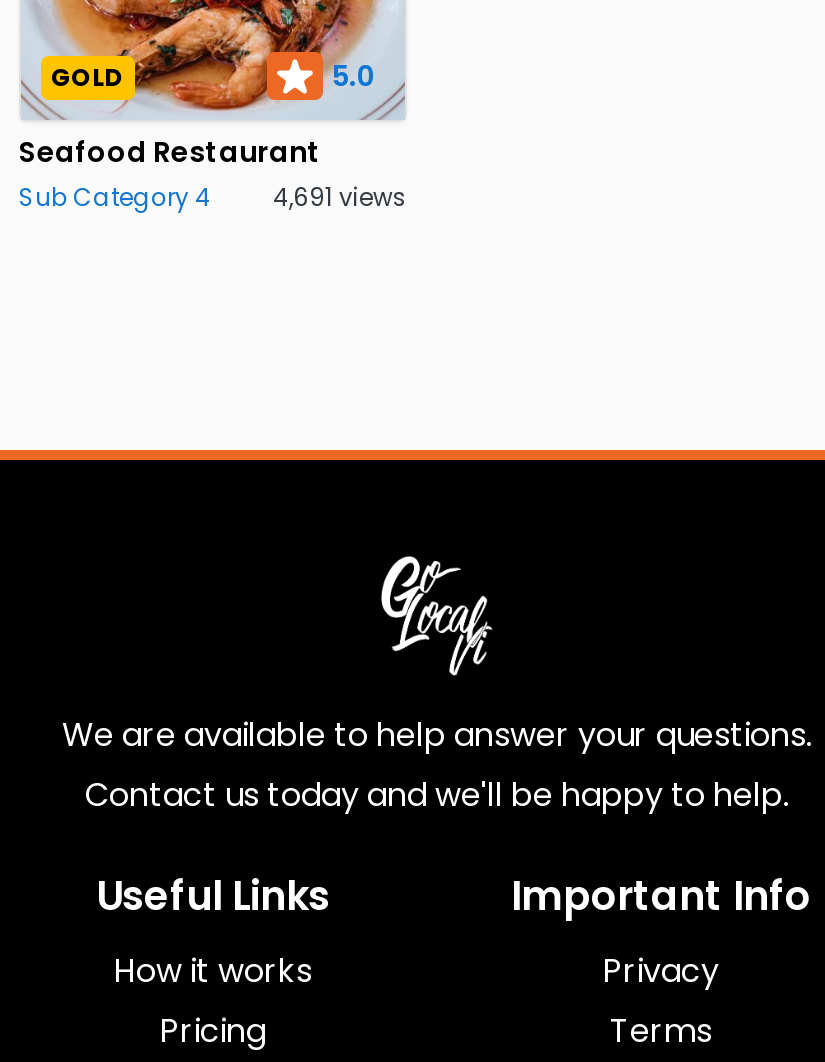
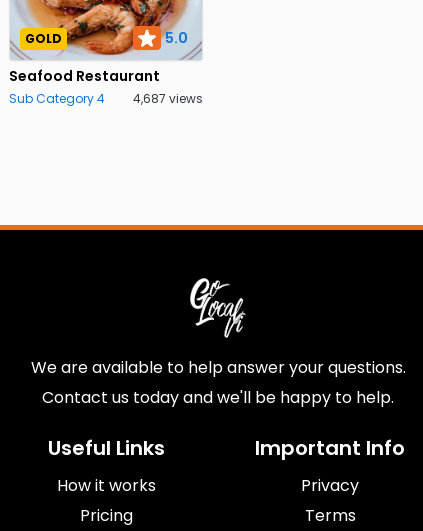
[19,180,407,214] Sub Category 4 4,691 views -> [9,90,203,107] Sub Category 4 4,687 views

